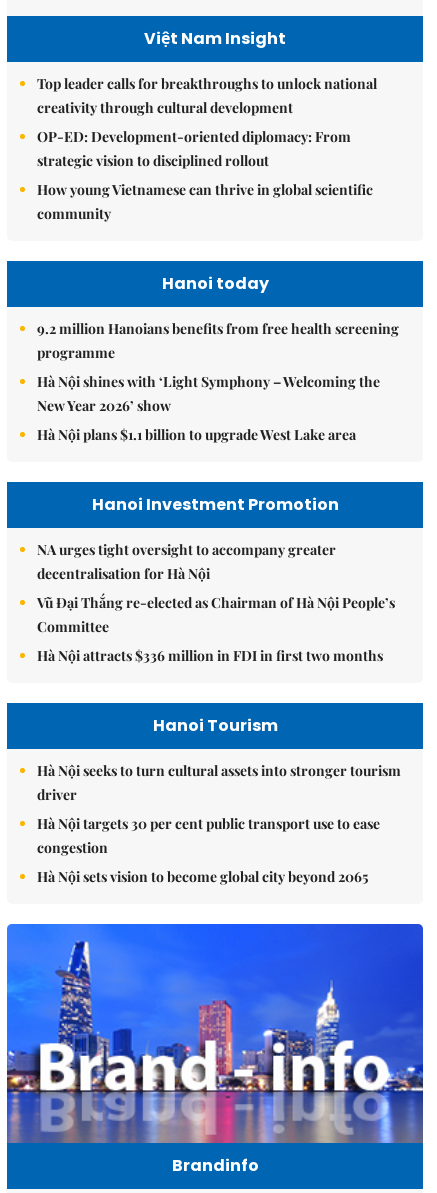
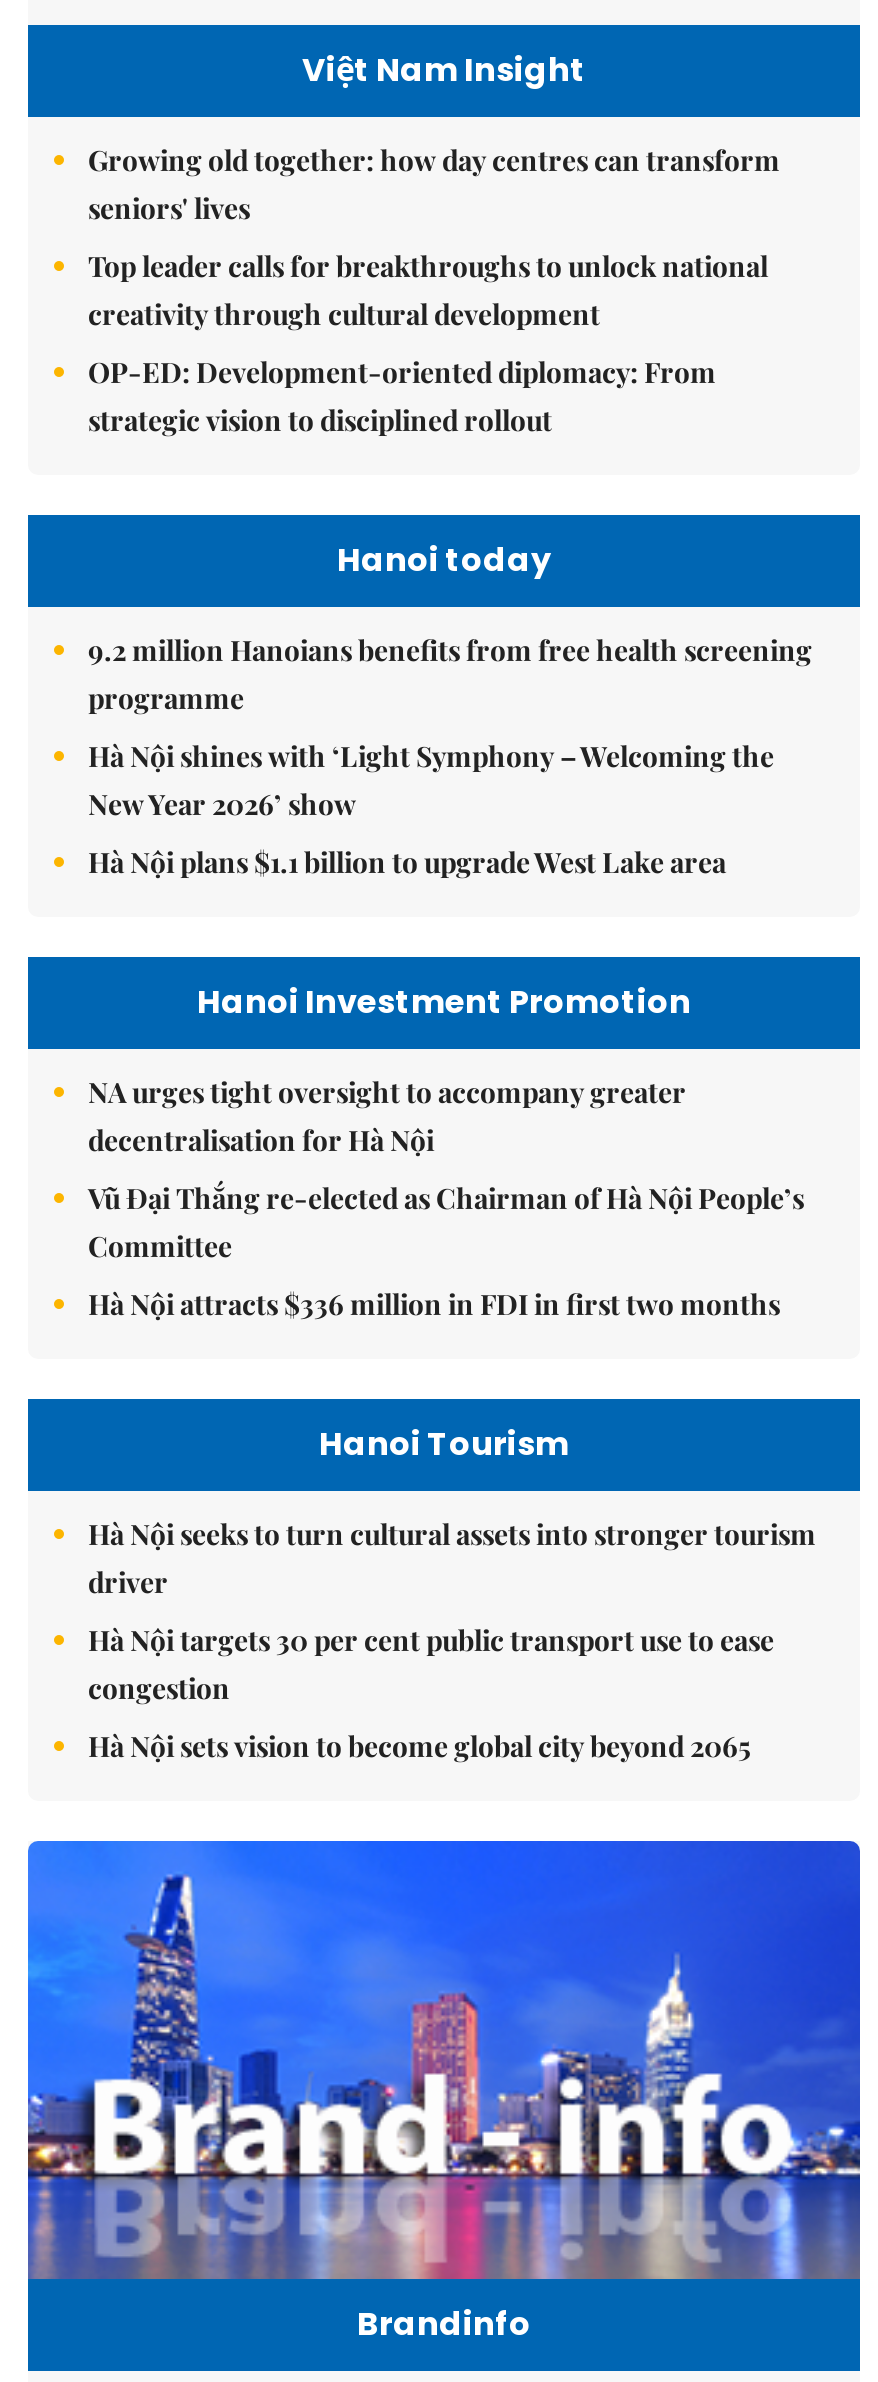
none -> [88,140,780,226] Growing old together: how day centres can transform | seniors' lives
moved [37,74,377,170] -> [88,246,768,438]: Top leader calls for breakthroughs to unlock national | creativity through cultural development | OP-ED: Development-oriented diplomacy: From | strategic vision to disciplined rollout
[37,180,373,223] How young Vietnamese can thrive in global scientific | community -> none

